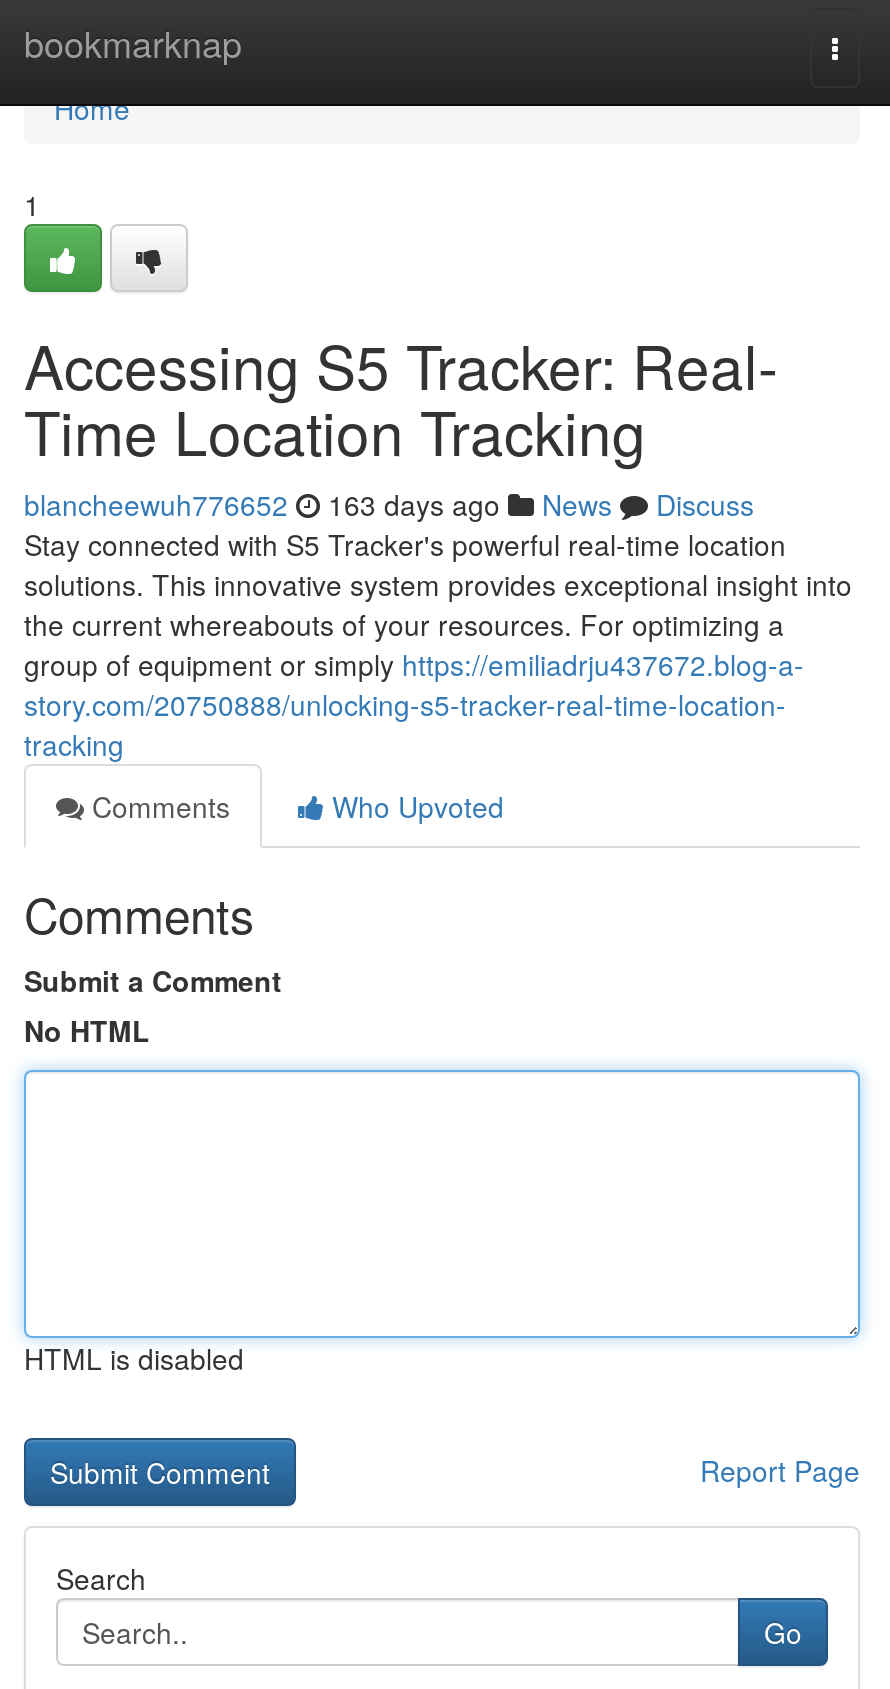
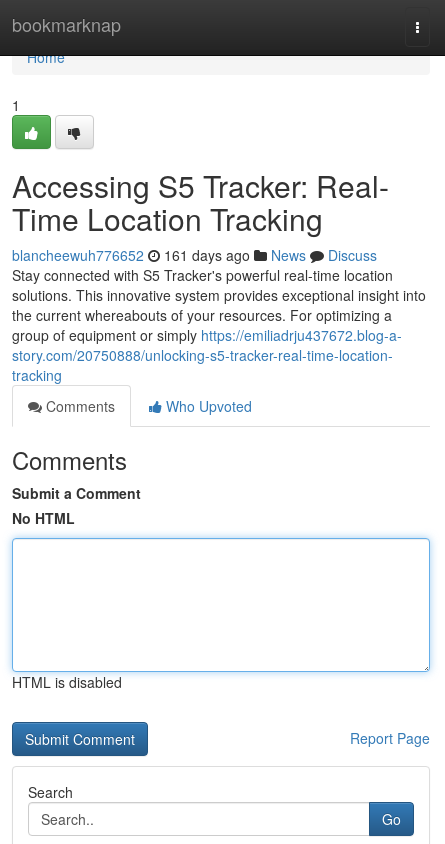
[24,484,754,524] blancheewuh776652 163 days ago News Discuss -> [12,245,377,265] blancheewuh776652 161 days ago News Discuss

